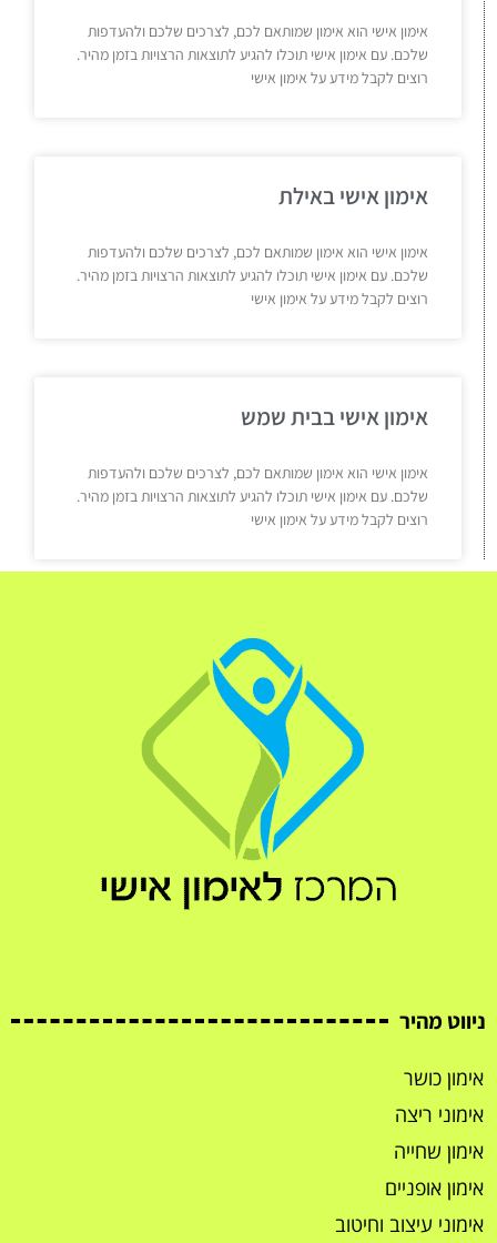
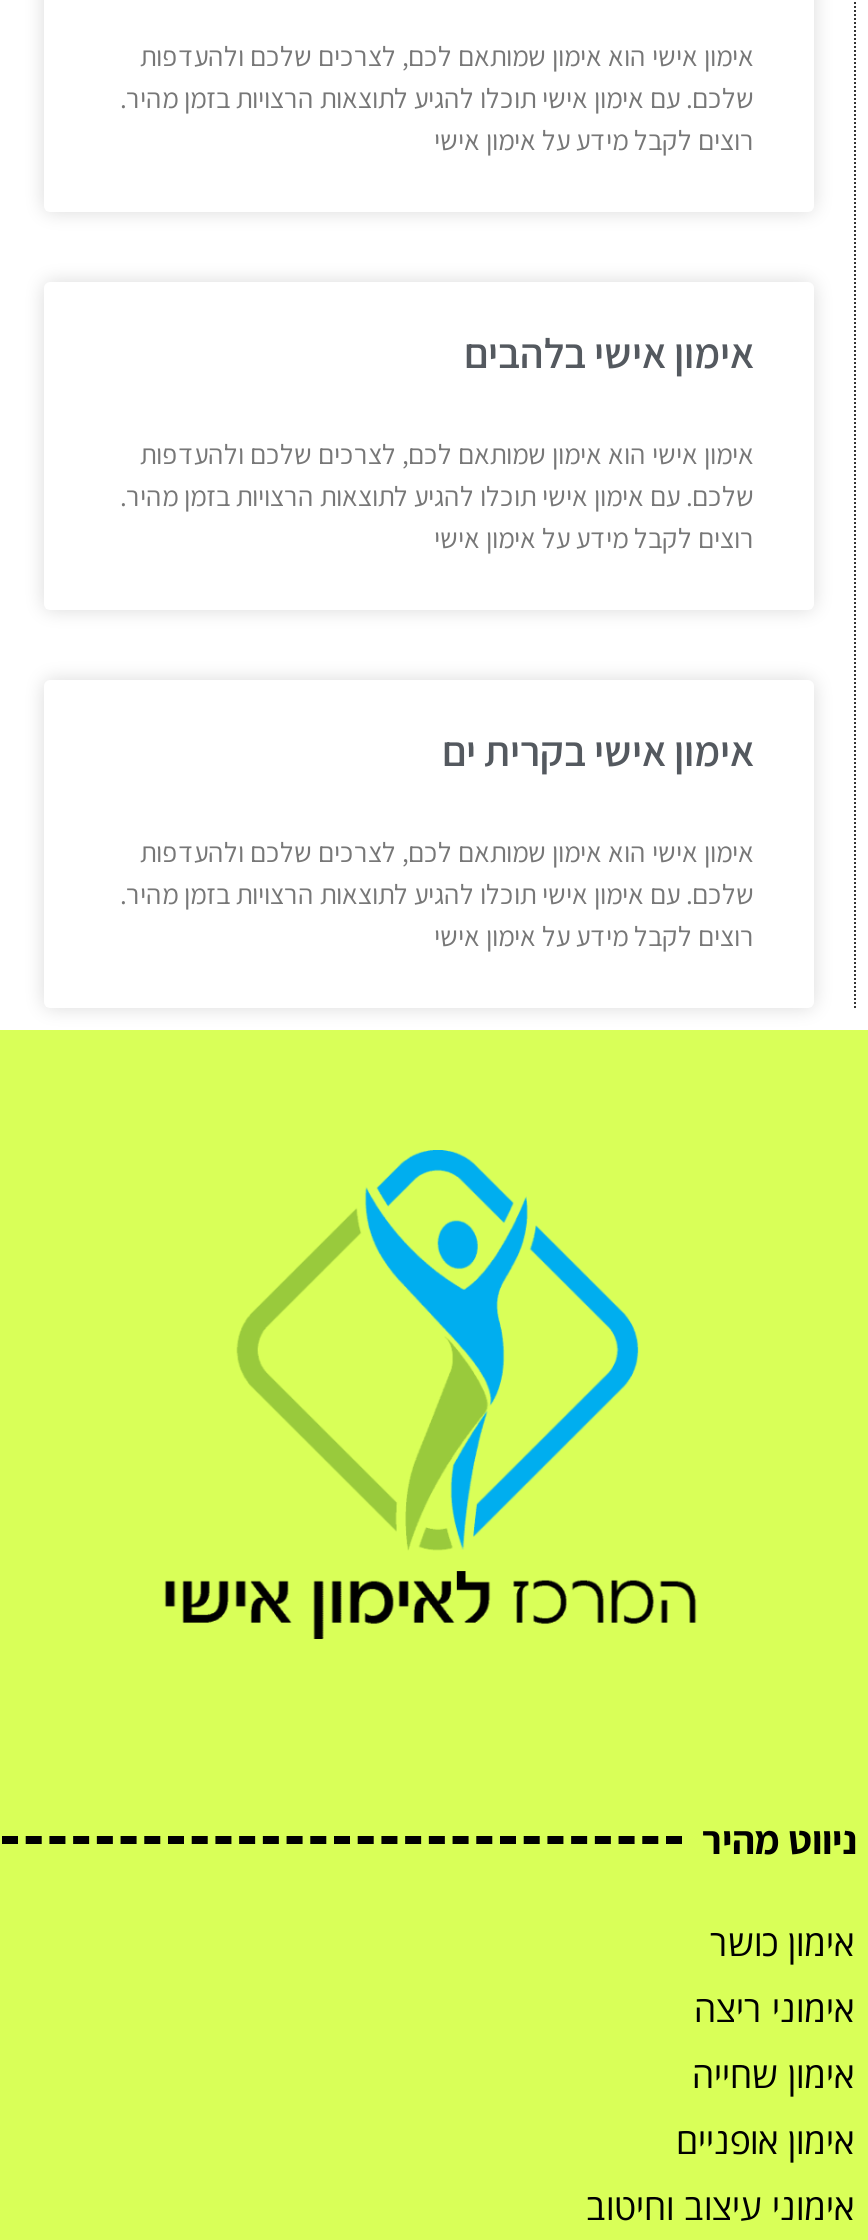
[278,180,428,210] אימון אישי באילת -> [464,325,754,379] אימון אישי בלהבים
[241,401,428,431] אימון אישי בבית שמש -> [442,723,754,777] אימון אישי בקרית ים

